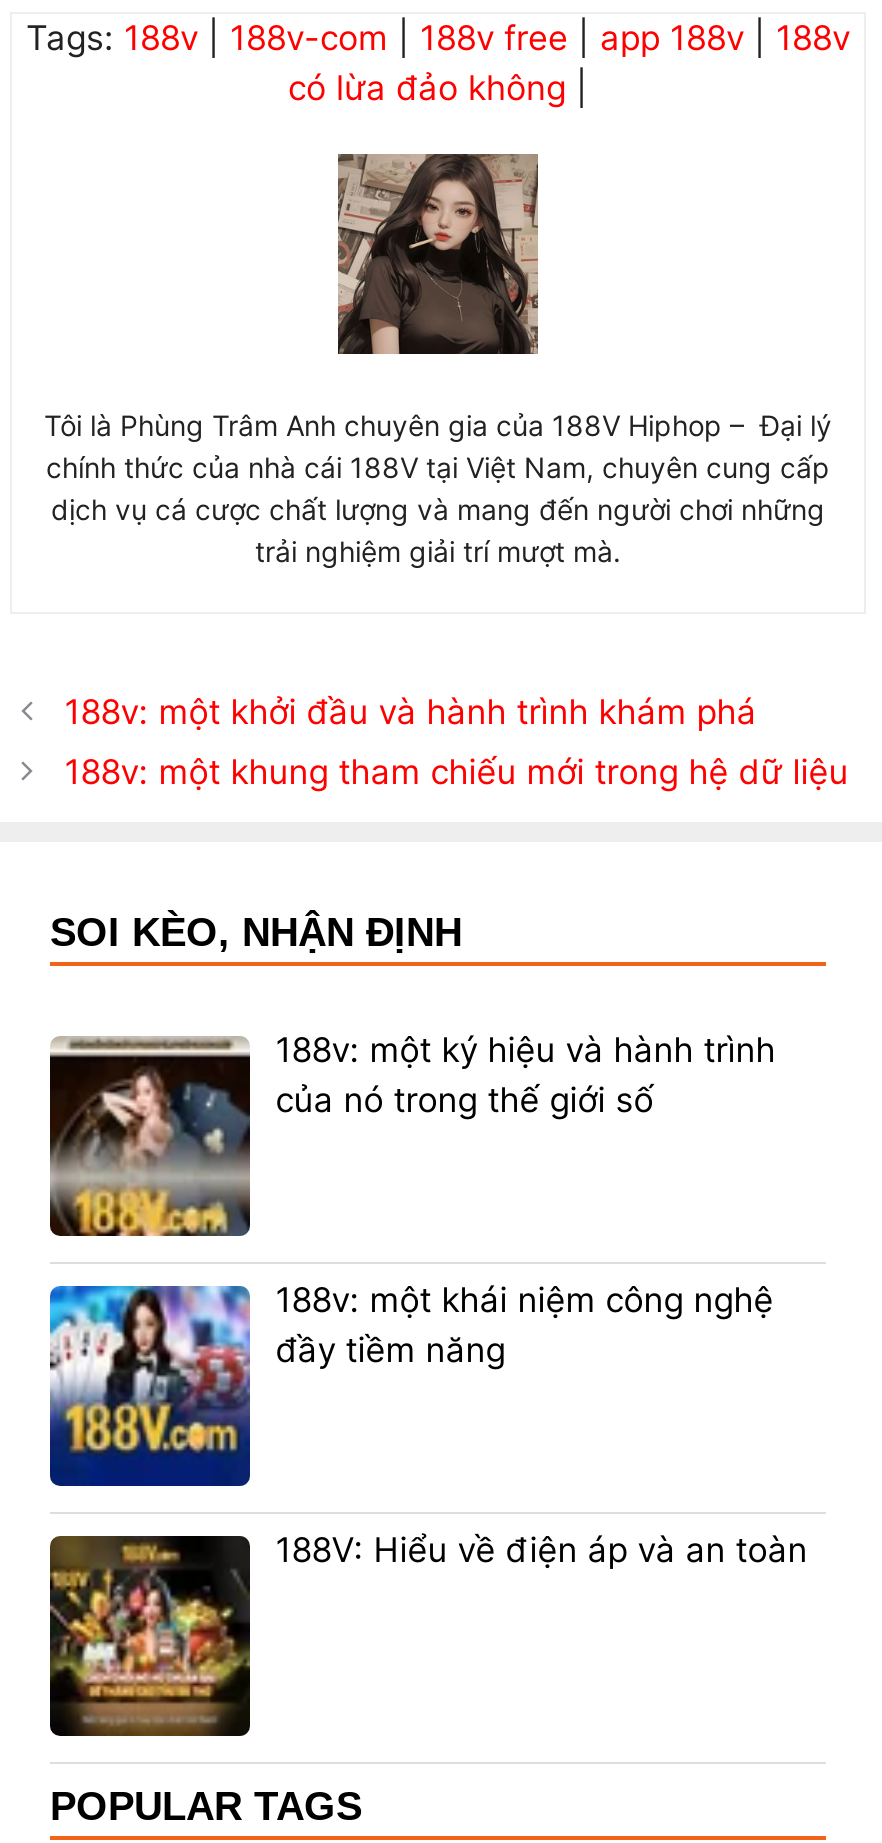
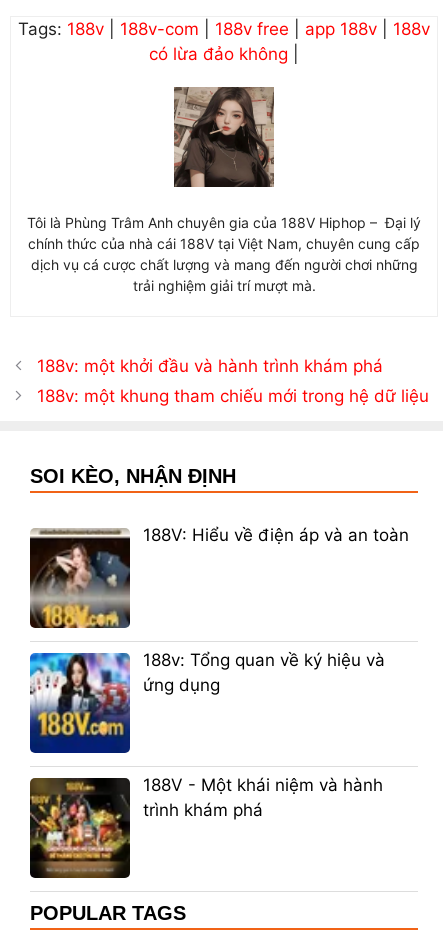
[276,1030,776,1120] 188v: một ký hiệu và hành trình | của nó trong thế giới số -> none
[276,1280,774,1370] 188v: một khái niệm công nghệ | đầy tiềm năng -> none
moved [276,1529,808,1569] -> [143,525,409,545]: 188V: Hiểu về điện áp và an toàn
none -> [143,650,385,695] 188v: Tổng quan về ký hiệu và | ứng dụng
none -> [143,775,383,820] 188V - Một khái niệm và hành | trình khám phá

